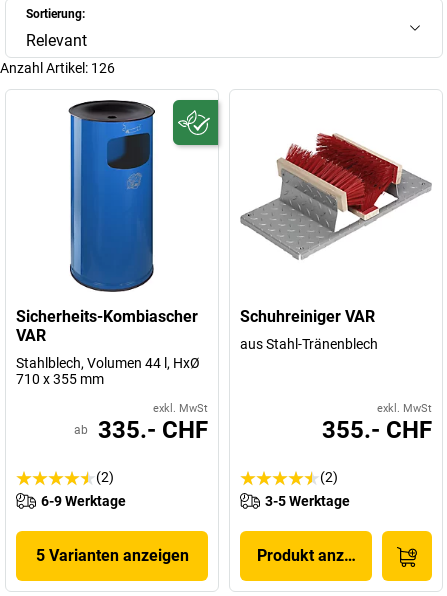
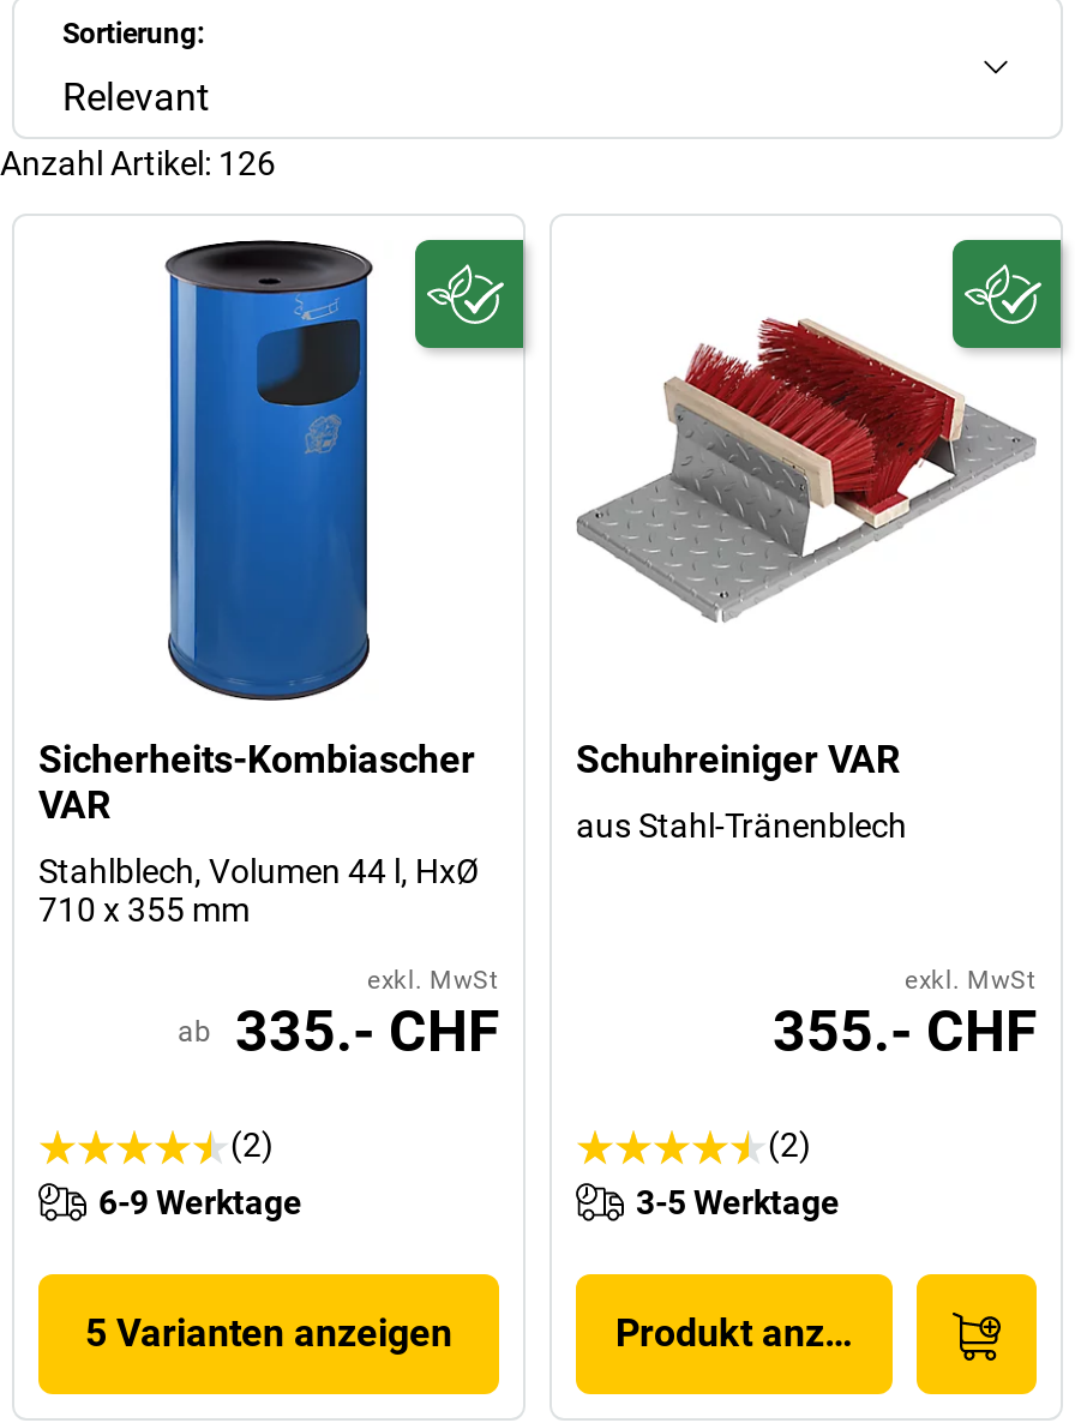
none -> [950,238,1065,353] [image]

